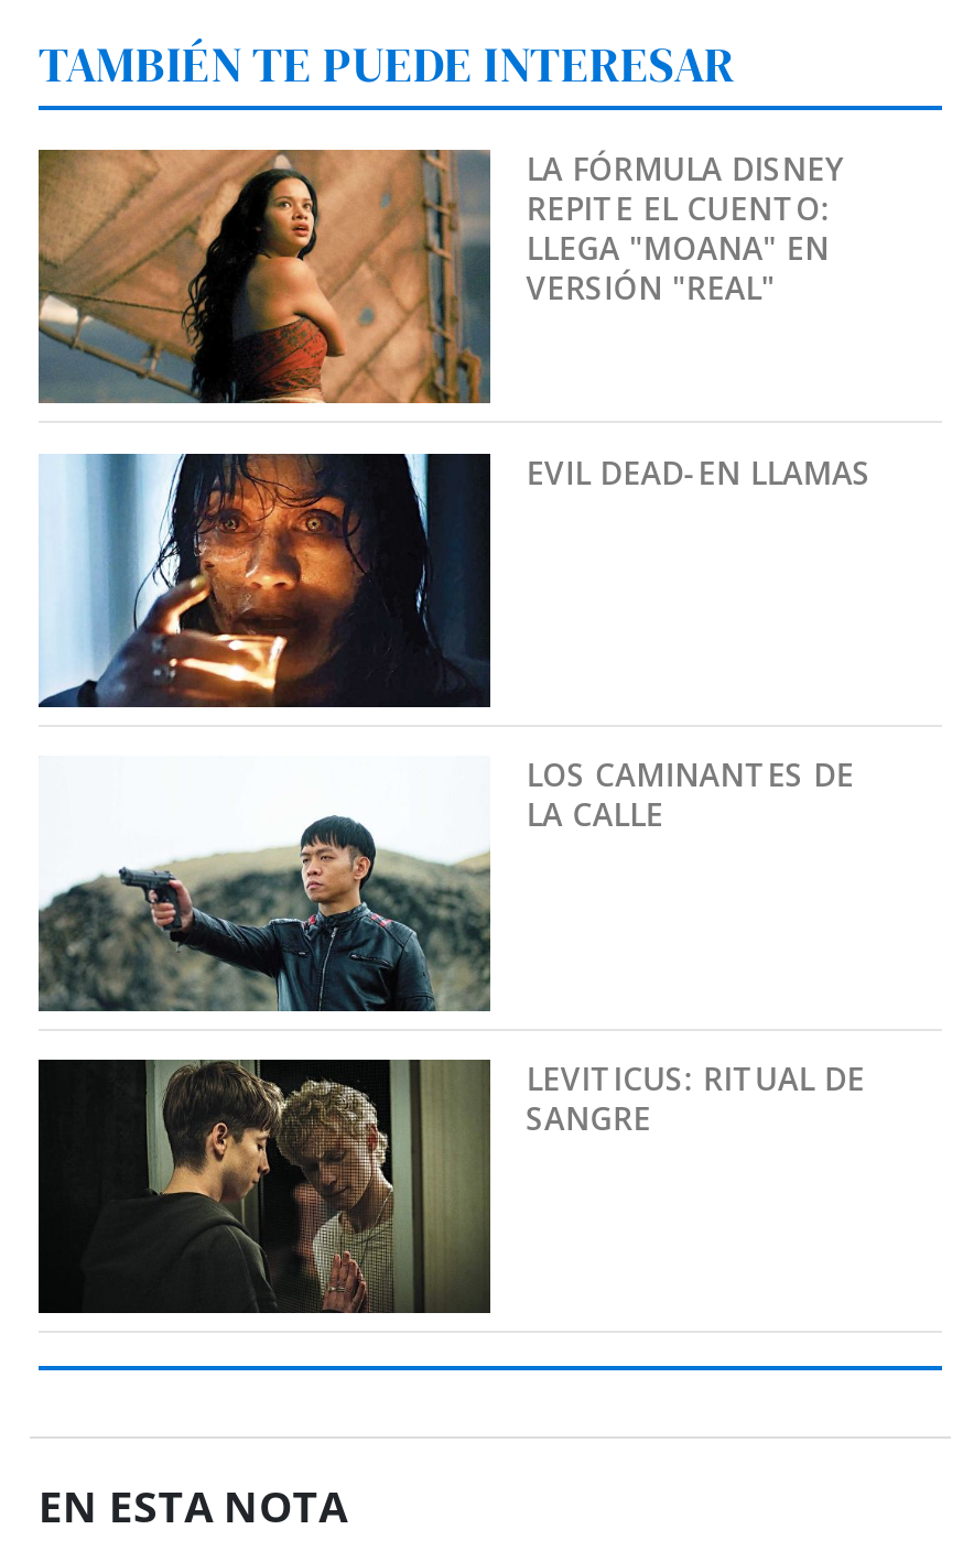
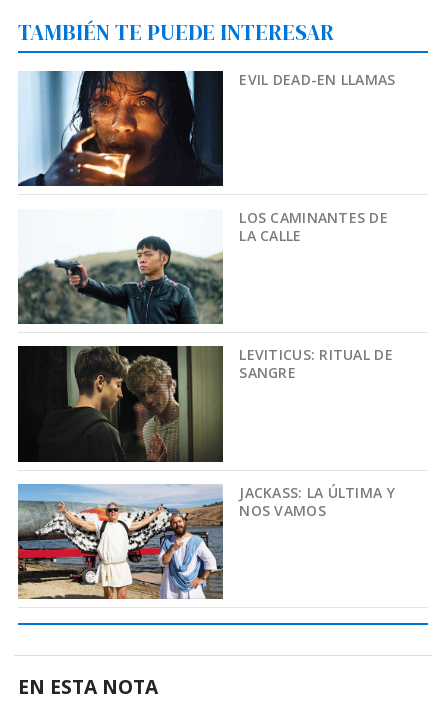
[36,147,843,405] [image] | LA FÓRMULA DISNEY | REPITE EL CUENTO: | LLEGA "MOANA" EN | VERSIÓN "REAL" -> none
moved [41,449,871,1139] -> [19,69,396,382]: [image] | EVIL DEAD-EN LLAMAS | LOS CAMINANTES DE | LA CALLE | LEVITICUS: RITUAL DE | SANGRE
moved [120,1057,490,1315] -> [55,345,223,462]: [image]
none -> [17,483,395,600] [image] | JACKASS: LA ÚLTIMA Y | NOS VAMOS

